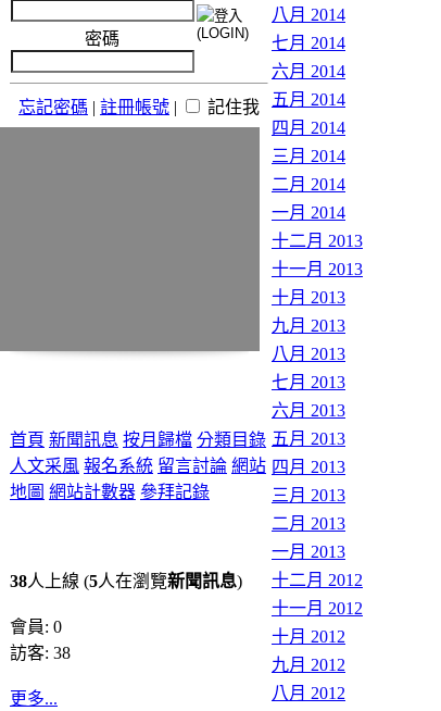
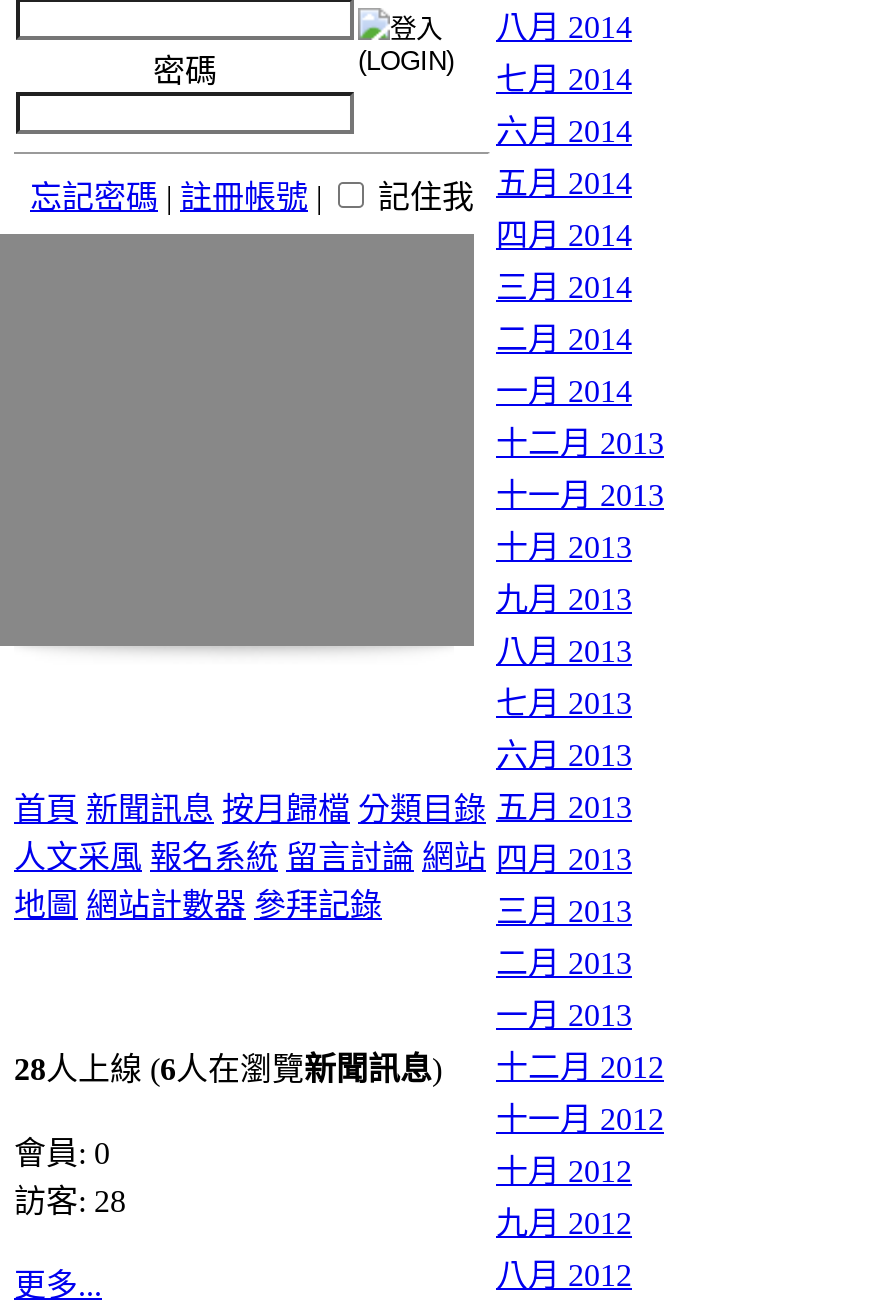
[10,572,242,590] 38人上線 (5人在瀏覽新聞訊息) -> [14,1052,442,1086] 28人上線 (6人在瀏覽新聞訊息)
[10,644,71,662] 訪客: 38 -> [14,1184,126,1218] 訪客: 28

